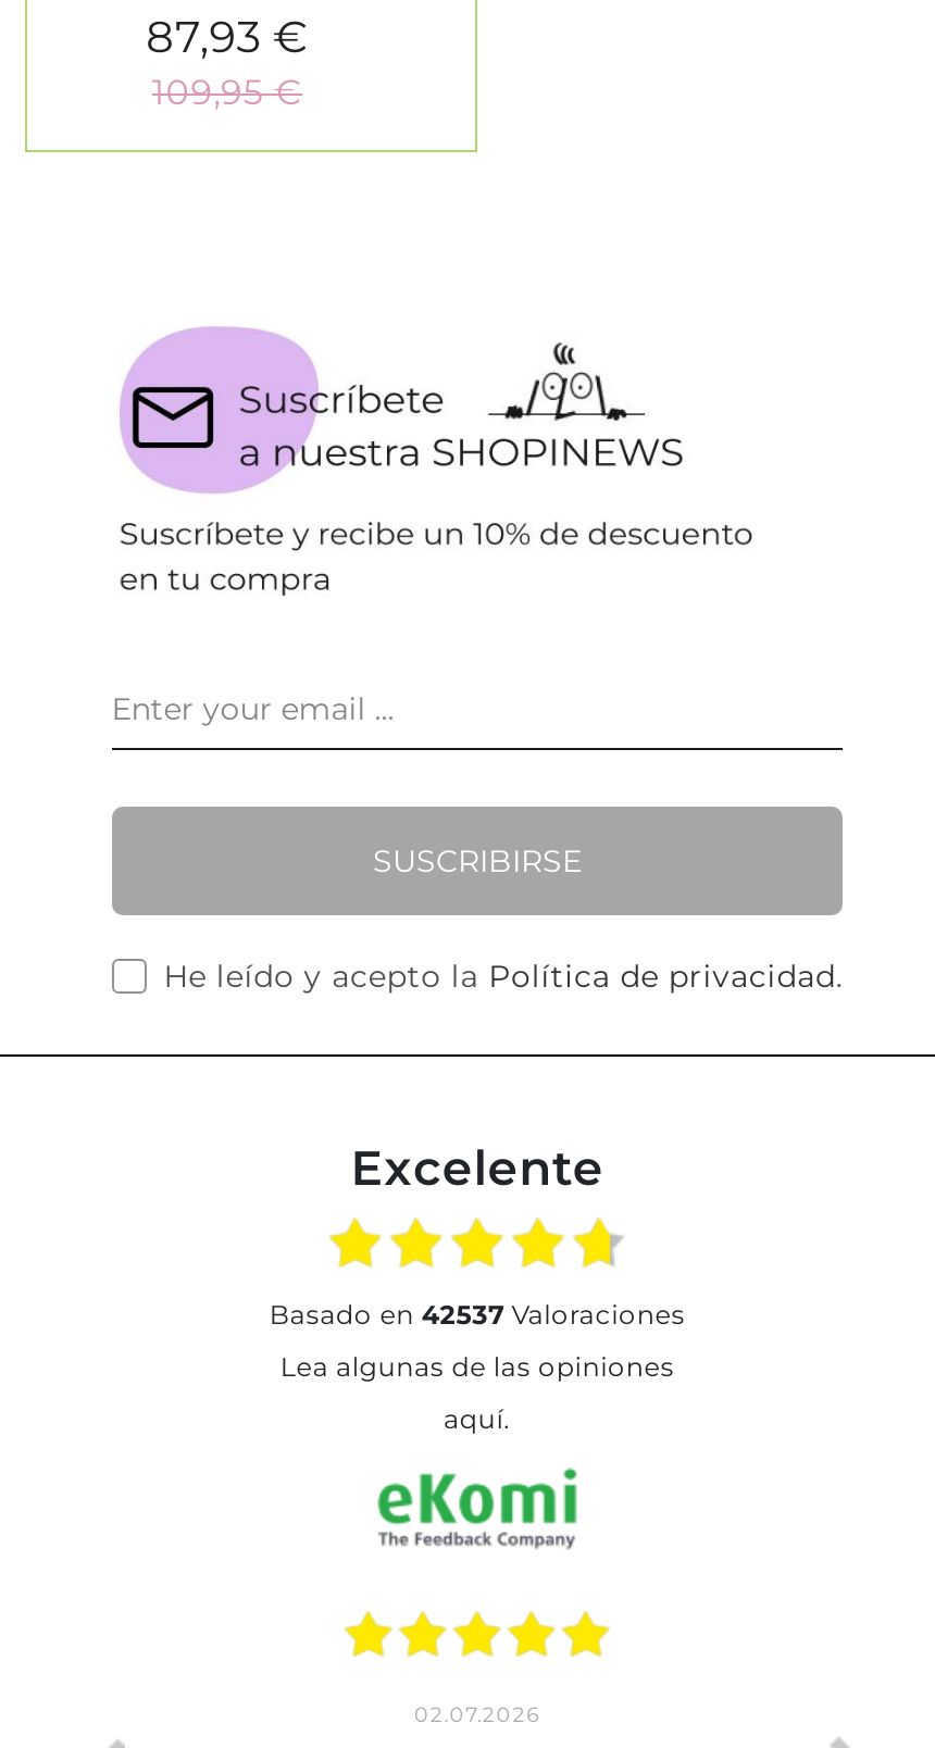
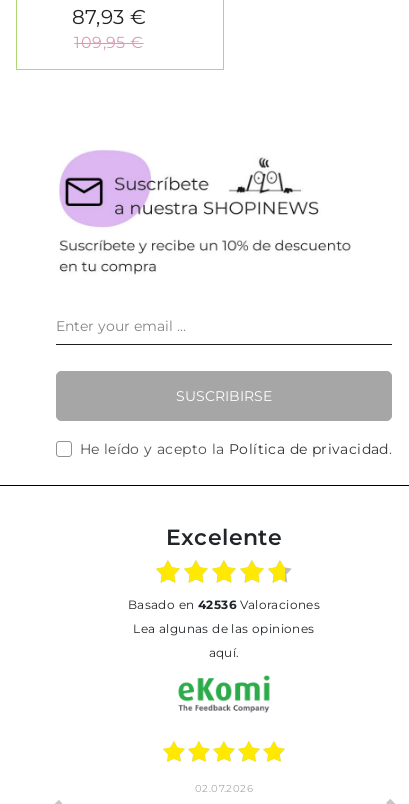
[290,1299,685,1331] basado en 42537 Valoraciones -> [137,597,320,612] basado en 42536 Valoraciones

